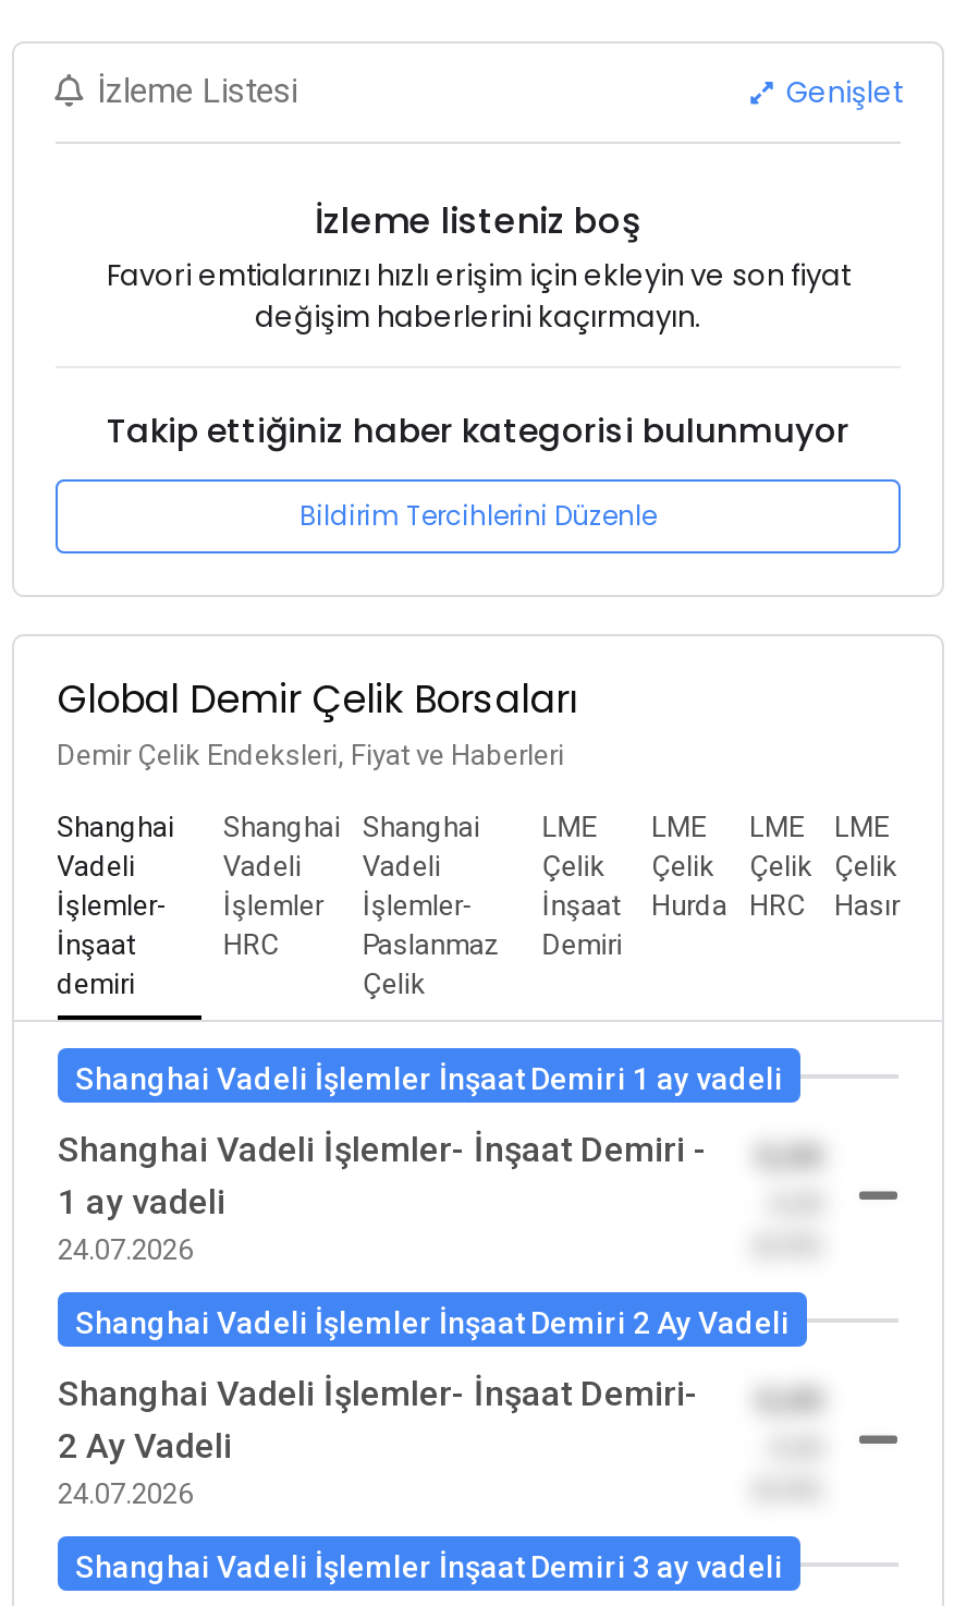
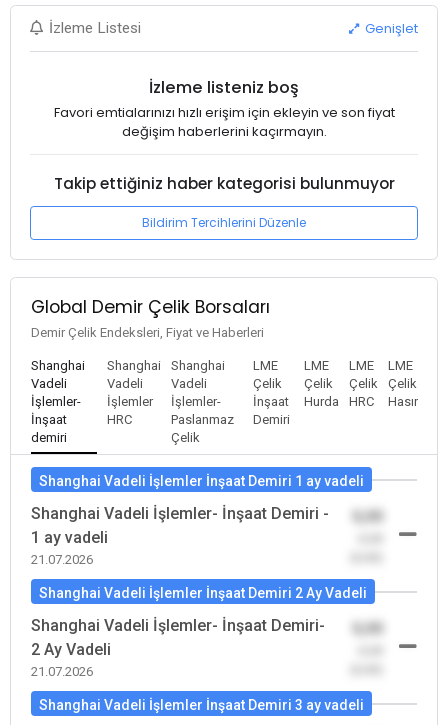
[58,1234,193,1266] 24.07.2026 -> [31,552,93,567] 21.07.2026
[58,1478,193,1510] 24.07.2026 -> [31,664,93,679] 21.07.2026

